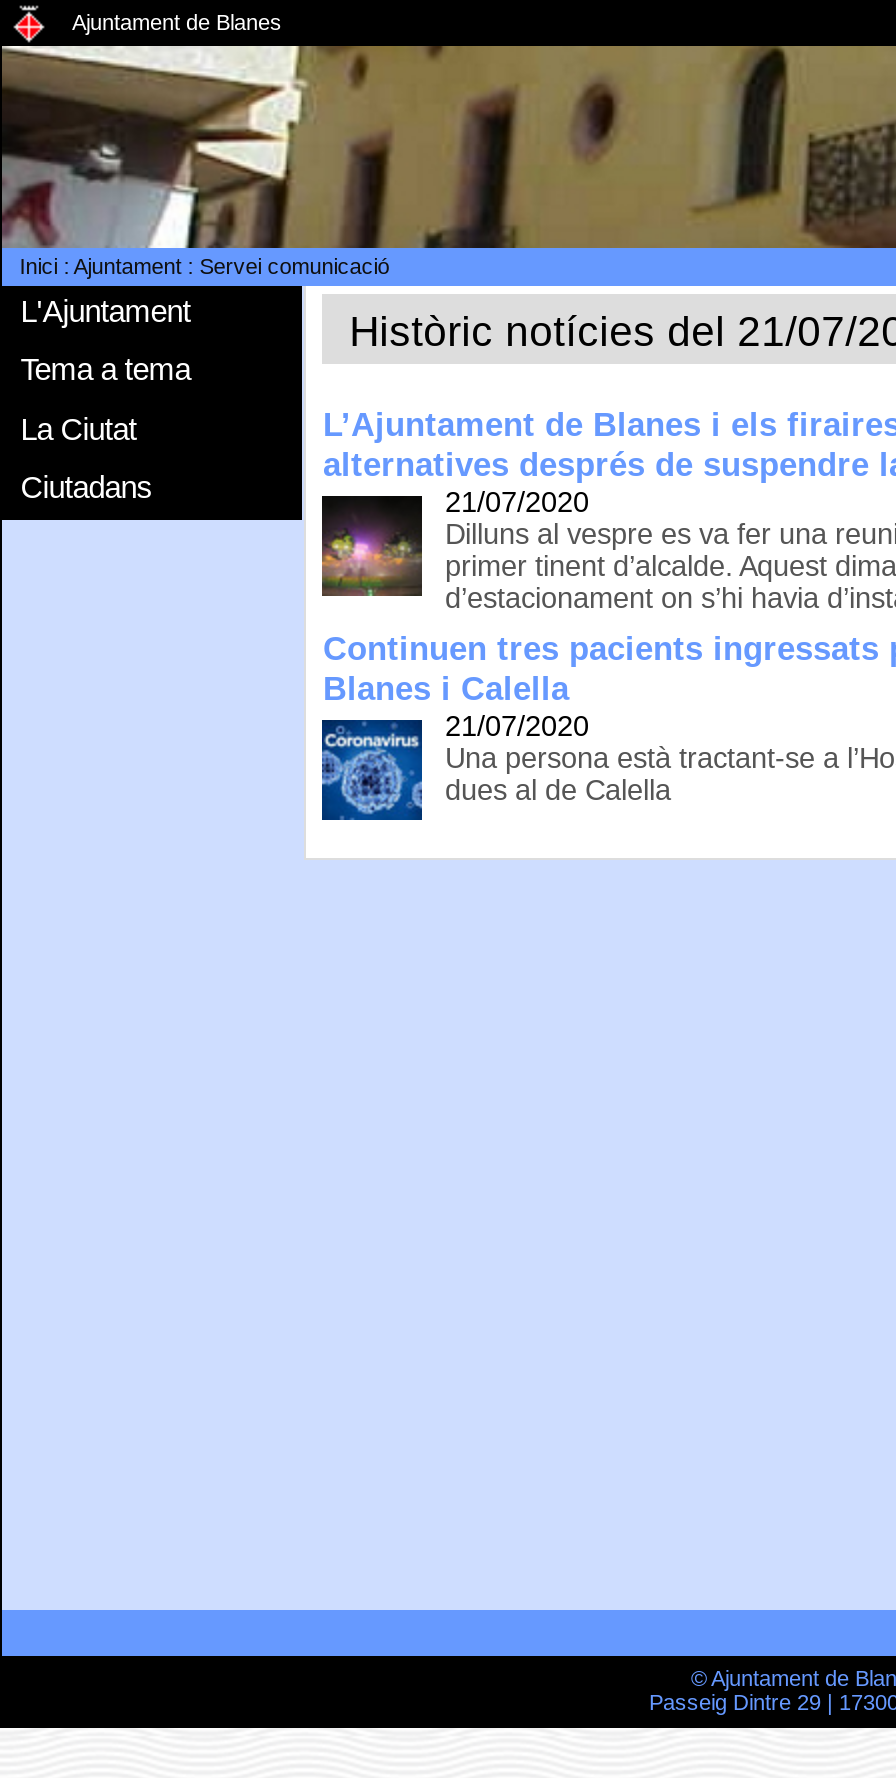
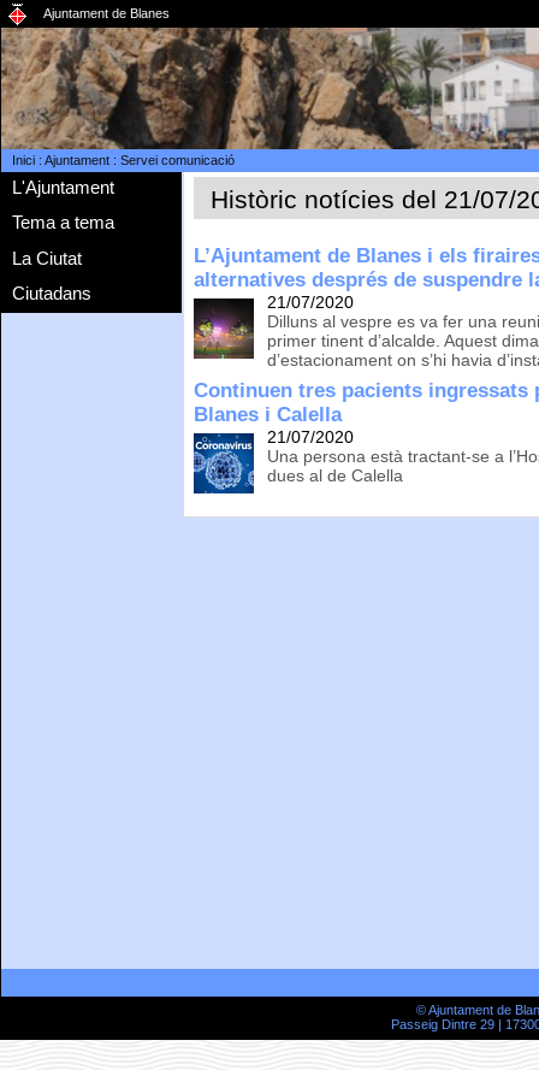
[6,44,890,250] [image] -> [4,26,535,150] [image]

